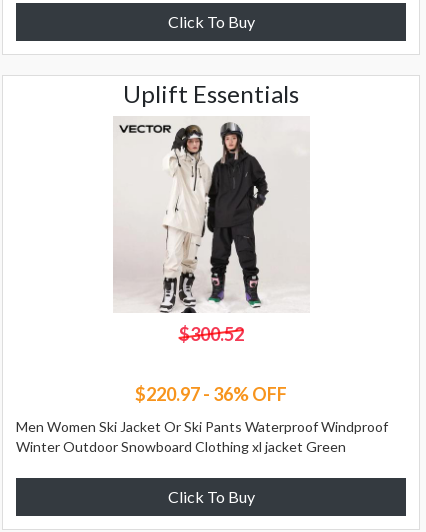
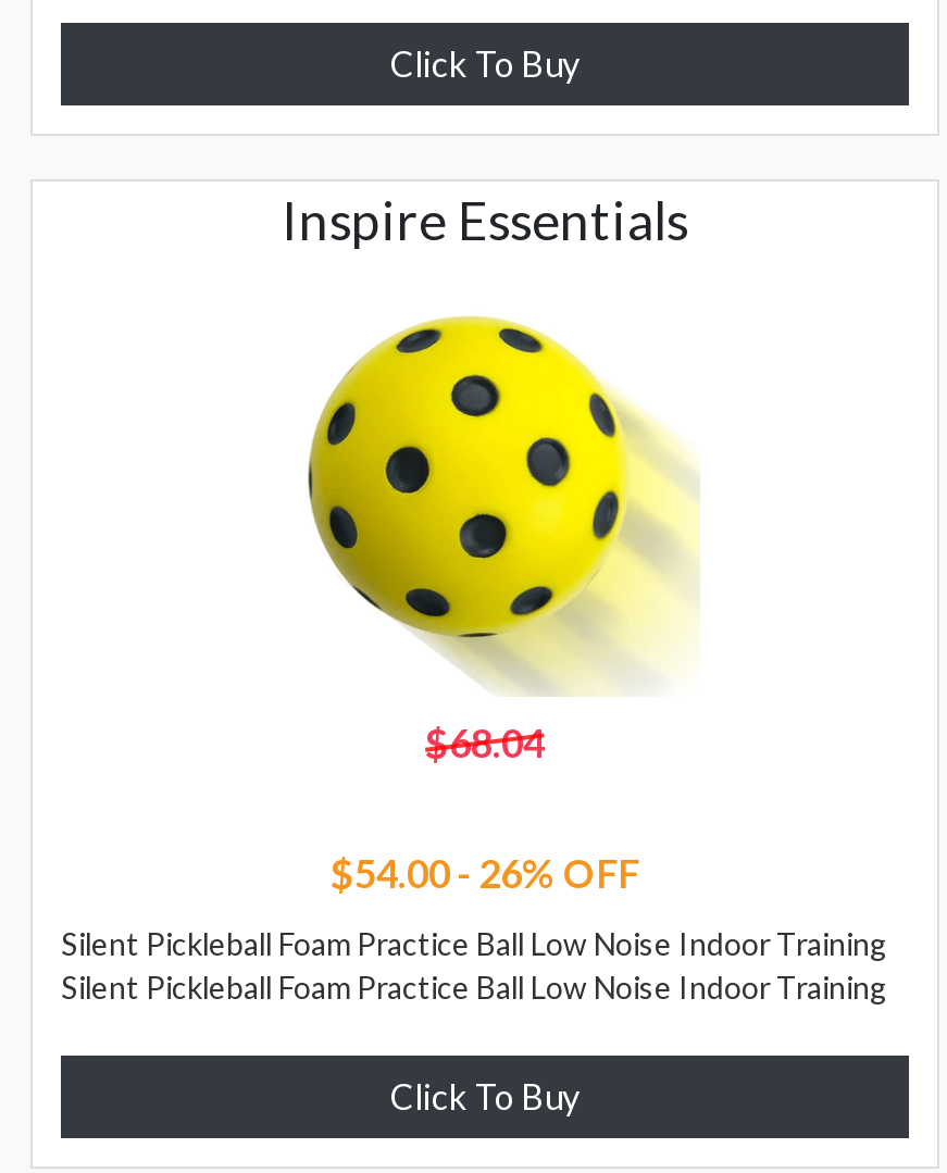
[123,79,299,108] Uplift Essentials -> [282,188,688,251] Inspire Essentials
[113,117,309,345] [image] | $300.52 -> [274,273,696,766] [image] | $68.04
[135,383,287,405] $220.97 - 36% OFF -> [331,849,639,897] $54.00 - 26% OFF
[16,418,388,455] Men Women Ski Jacket Or Ski Pants Waterproof Windproof | Winter Outdoor Snowboard Clothing xl jacket Green -> [61,925,887,1005] Silent Pickleball Foam Practice Ball Low Noise Indoor Training | Silent Pickleball Foam Practice Ball Low Noise Indoor Training

